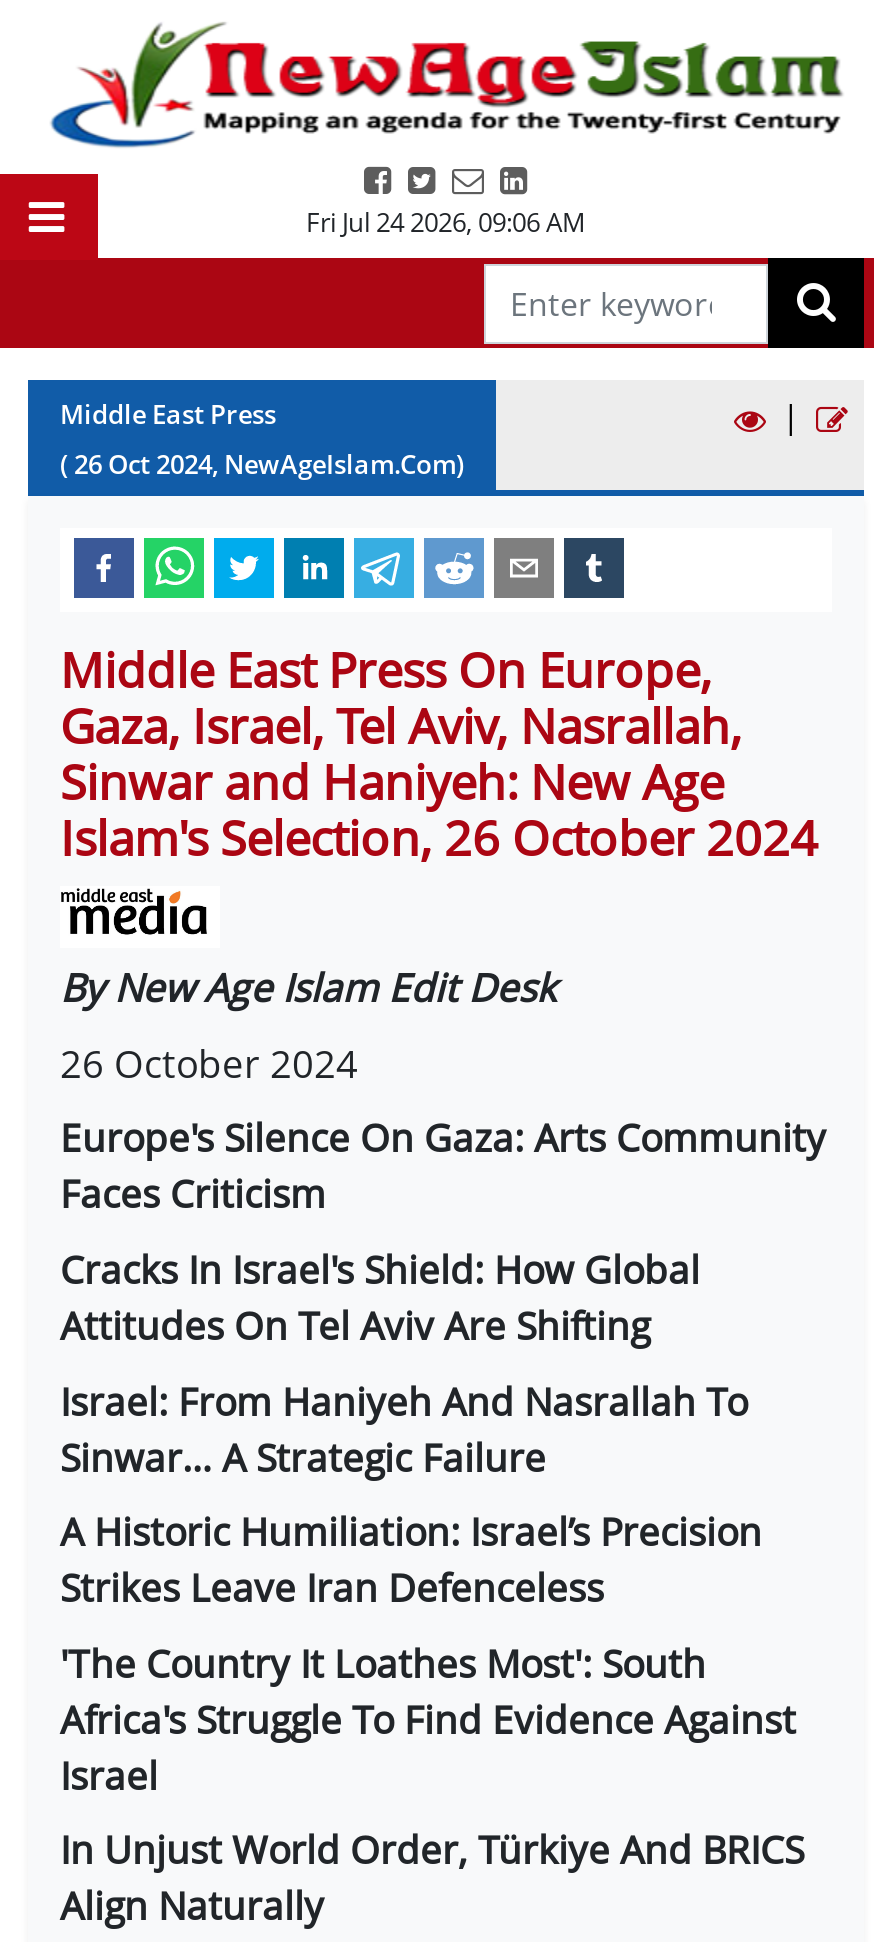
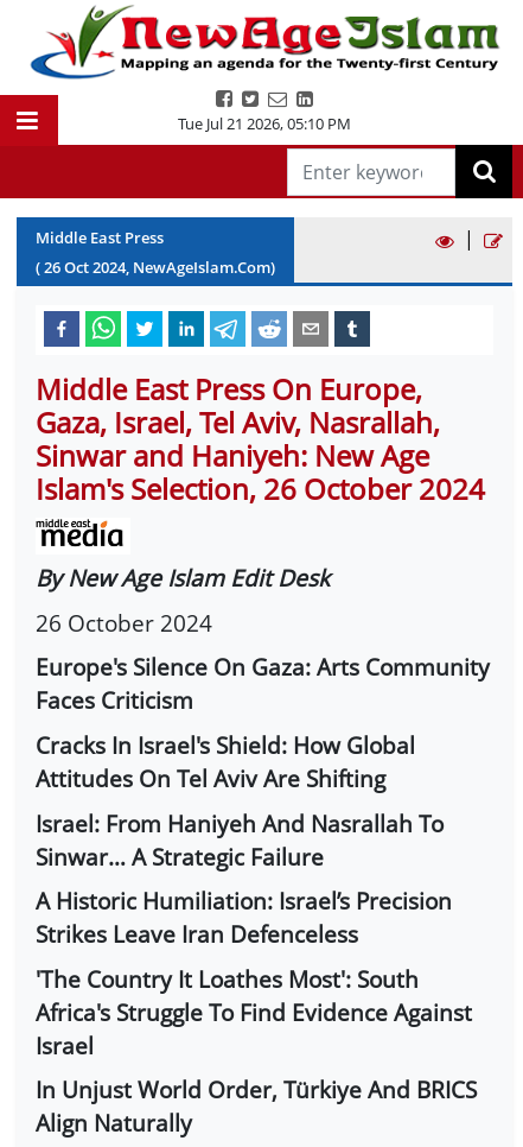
[306,204,586,240] Fri Jul 24 2026, 09:06 AM -> [178,113,351,134] Tue Jul 21 2026, 05:10 PM

